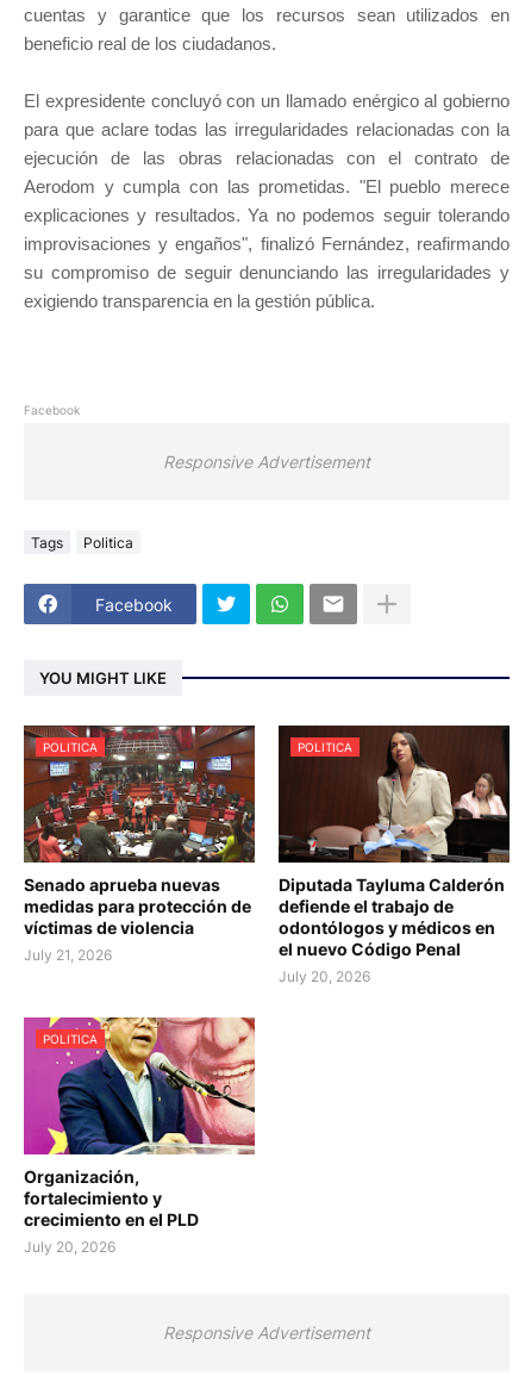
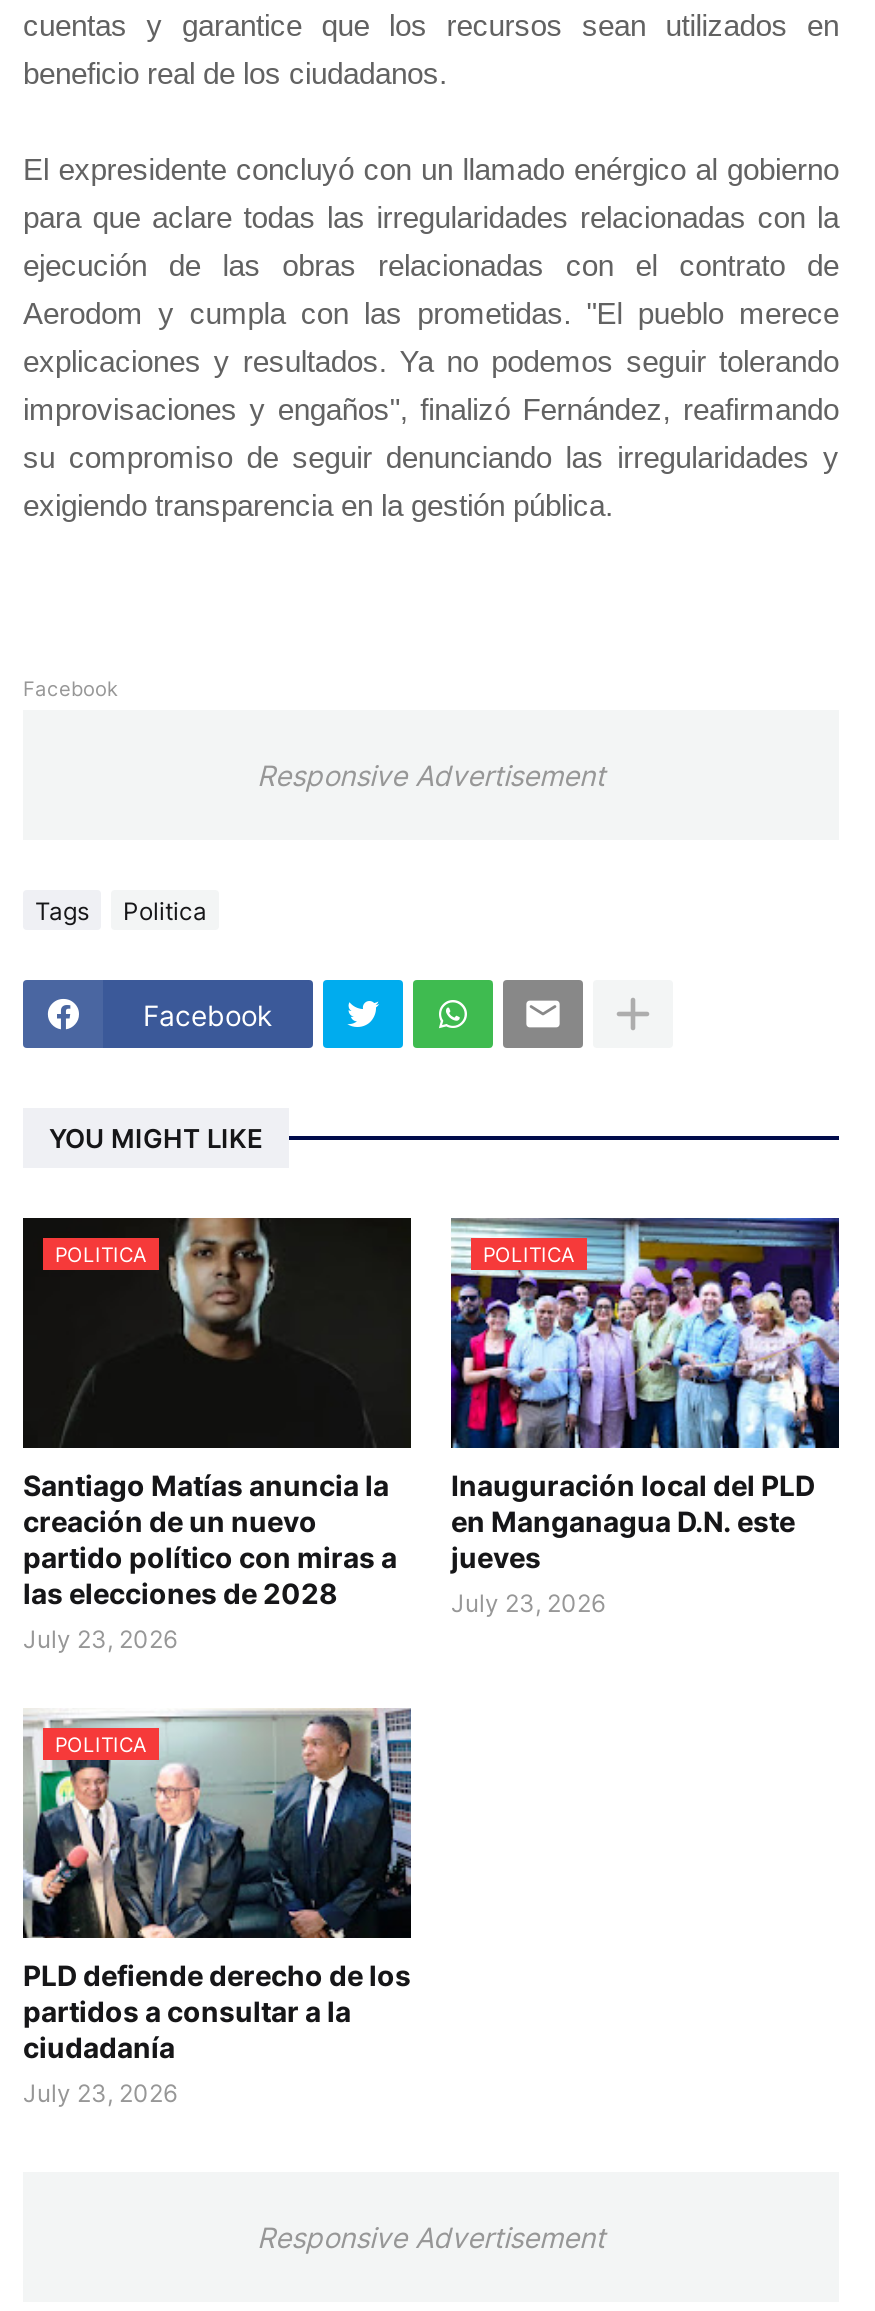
[23,724,256,964] [image] | Senado aprueba nuevas | medidas para protección de | víctimas de violencia | July 21, 2026 -> [21,1216,413,1655] [image] | Santiago Matías anuncia la | creación de un nuevo | partido político con miras a | las elecciones de 2028 | July 23, 2026
[277,724,511,986] [image] | Diputada Tayluma Calderón | defiende el trabajo de | odontólogos y médicos en | el nuevo Código Penal | July 20, 2026 -> [449,1216,841,1619] [image] | Inauguración local del PLD | en Manganagua D.N. este | jueves | July 23, 2026
[23,1016,256,1256] [image] | Organización, | fortalecimiento y | crecimiento en el PLD | July 20, 2026 -> [21,1708,413,2109] [image] | PLD defiende derecho de los | partidos a consultar a la | ciudadanía | July 23, 2026

